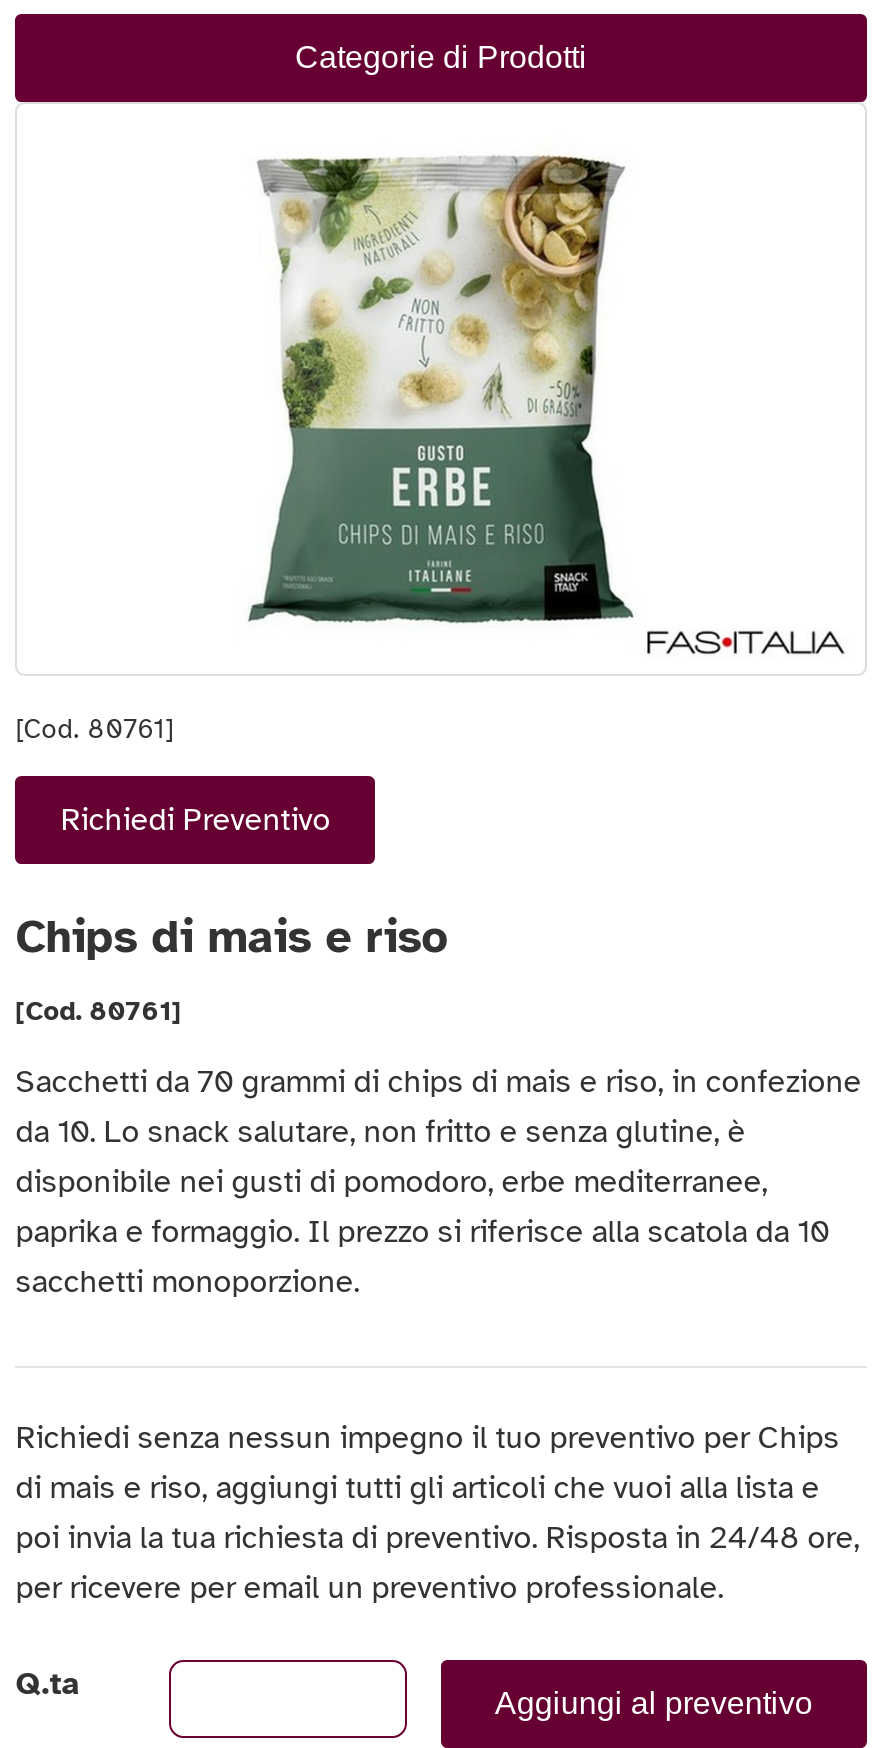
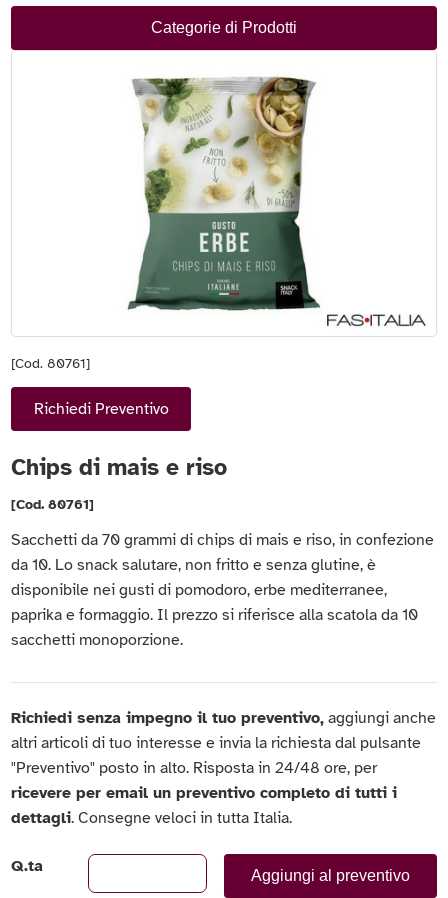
[15,1418,859,1608] Richiedi senza nessun impegno il tuo preventivo per Chips | di mais e riso, aggiungi tutti gli articoli che vuoi alla lista e | poi invia la tua richiesta di preventivo. Risposta in 24/48 ore, | per ricevere per email un preventivo professionale. -> [11,708,436,828] Richiedi senza impegno il tuo preventivo, aggiungi anche | altri articoli di tuo interesse e invia la richiesta dal pulsante | "Preventivo" posto in alto. Risposta in 24/48 ore, per | ricevere per email un preventivo completo di tutti i | dettagli. Consegne veloci in tutta Italia.

